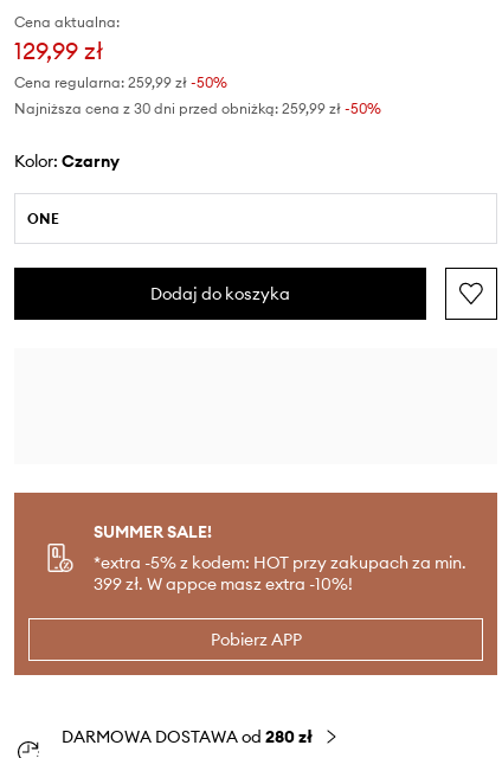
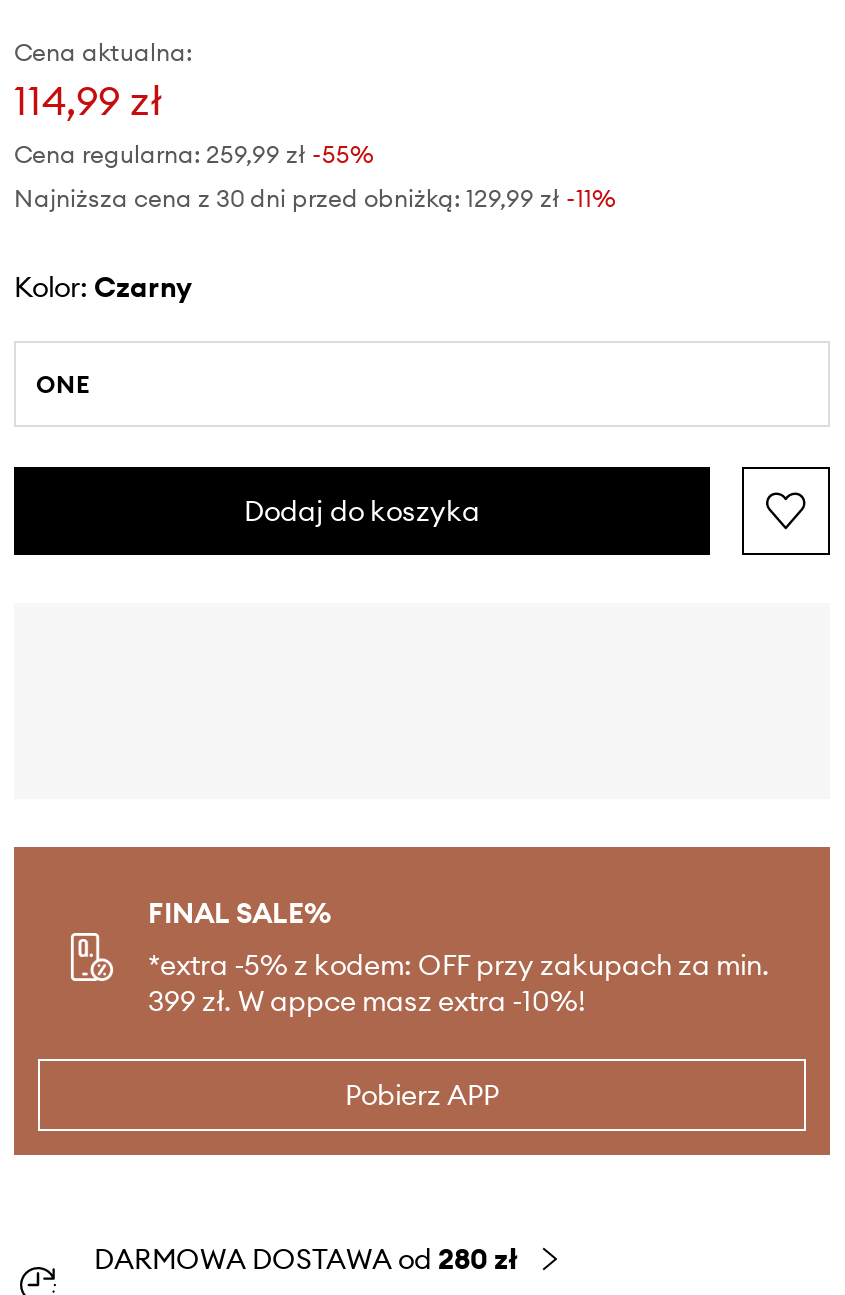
[14,36,103,65] 129,99 zł -> [14,75,162,125] 114,99 zł
[14,73,227,91] Cena regularna: 259,99 zł -50% -> [14,139,374,169] Cena regularna: 259,99 zł -55%
[14,99,381,117] Najniższa cena z 30 dni przed obniżką: 259,99 zł -50% -> [14,183,616,213] Najniższa cena z 30 dni przed obniżką: 129,99 zł -11%
[94,521,466,573] SUMMER SALE! | *extra -5% z kodem: HOT przy zakupach za min. -> [148,895,770,983] FINAL SALE% | *extra -5% z kodem: OFF przy zakupach za min.

